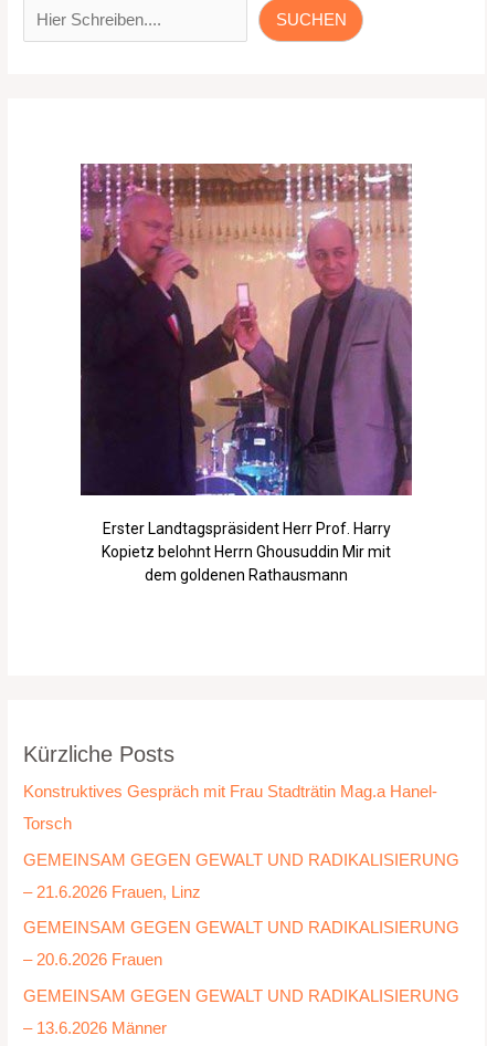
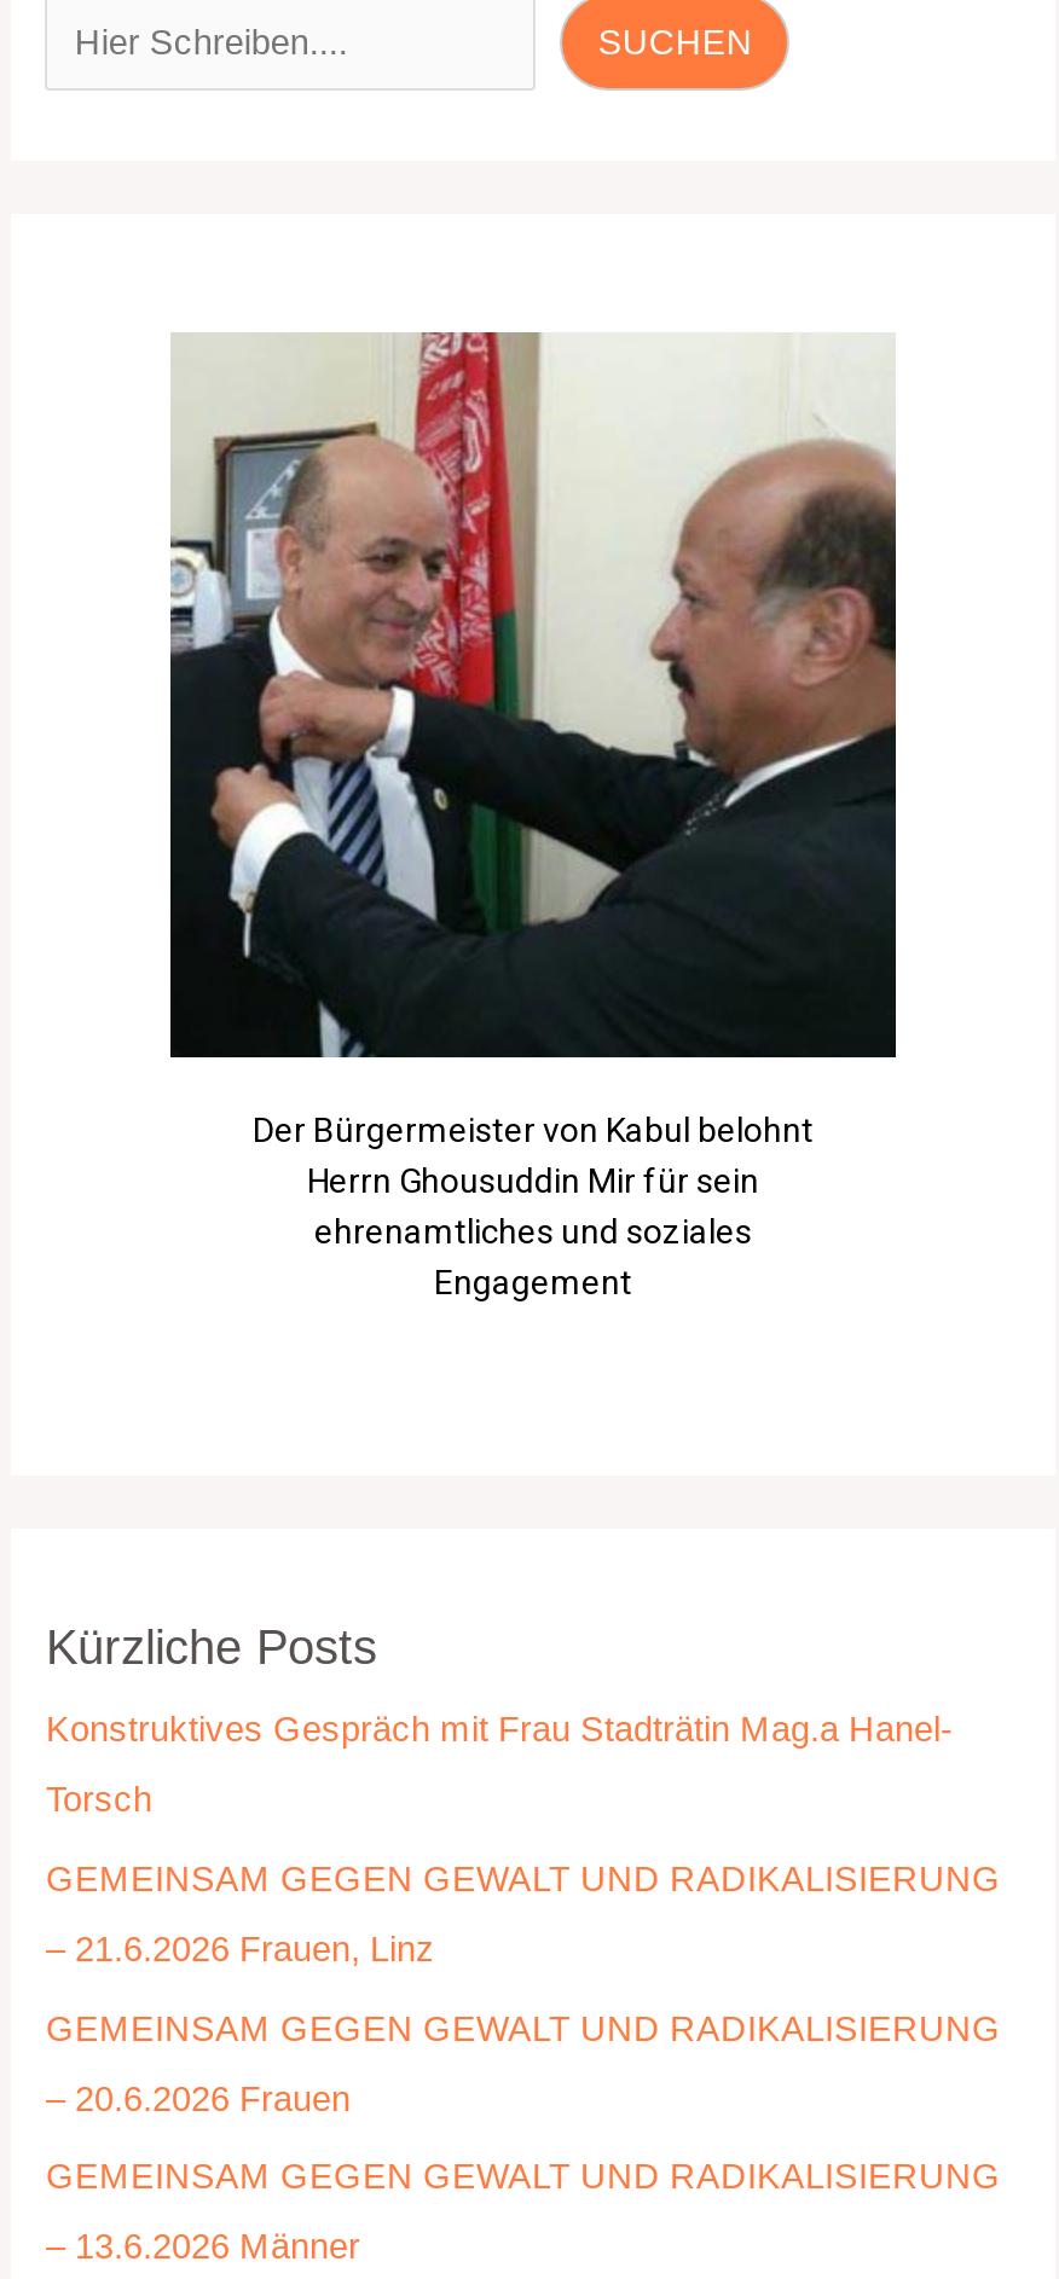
[80,151,413,584] [image] | Erster Landtagspräsident Herr Prof. Harry | Kopietz belohnt Herrn Ghousuddin Mir mit | dem goldenen Rathausmann -> [170,329,898,1302] [image] | Der Bürgermeister von Kabul belohnt | Herrn Ghousuddin Mir für sein | ehrenamtliches und soziales | Engagement

